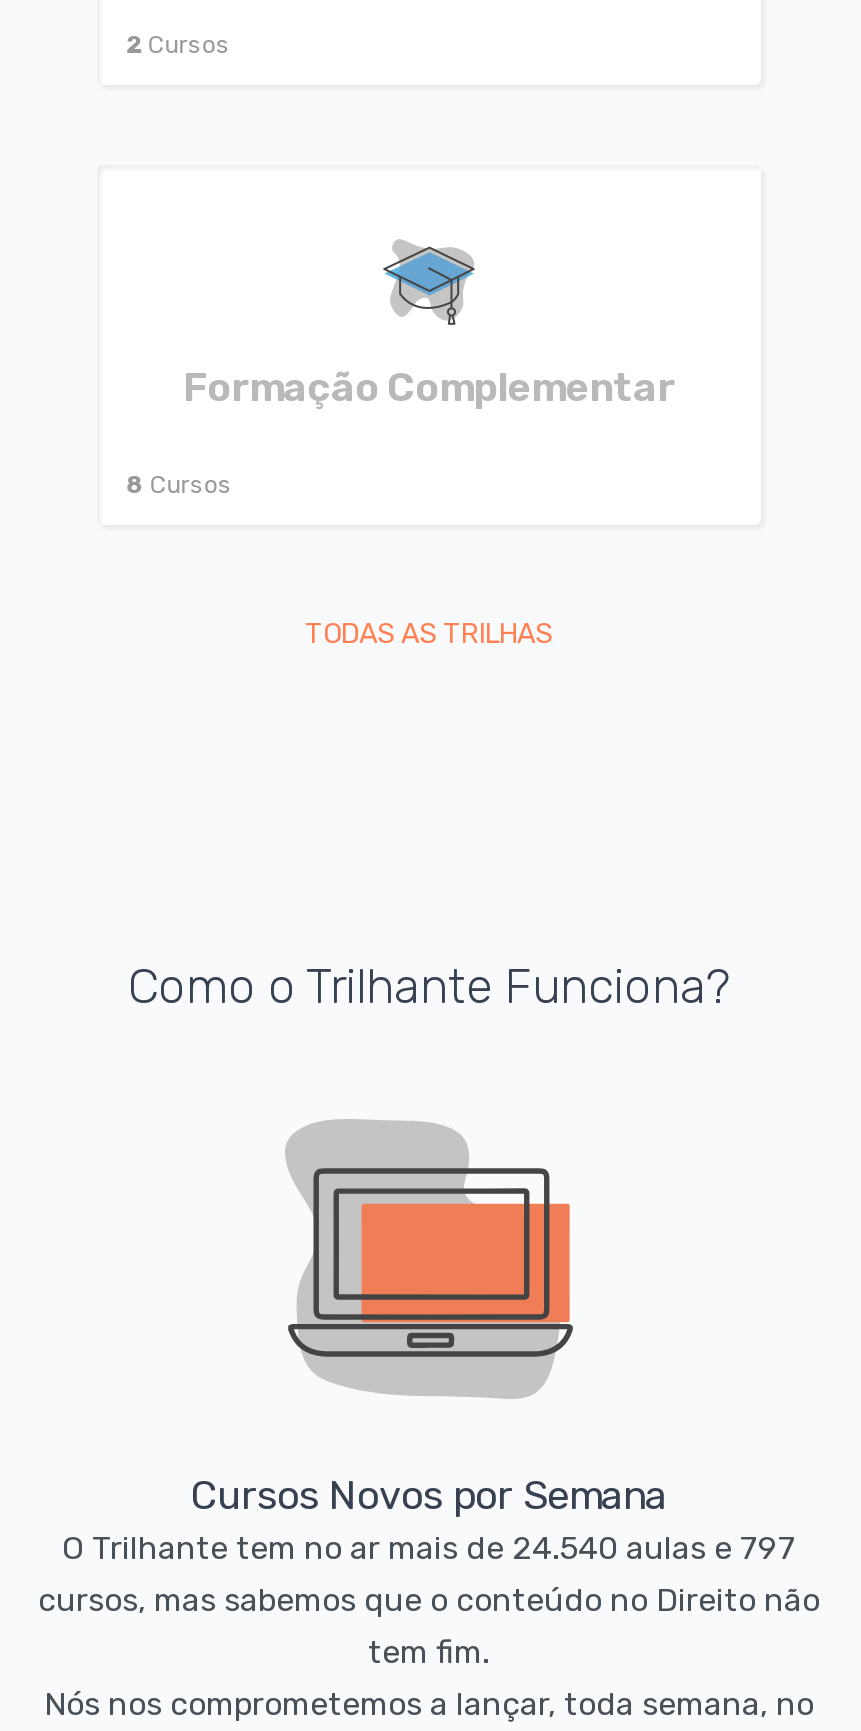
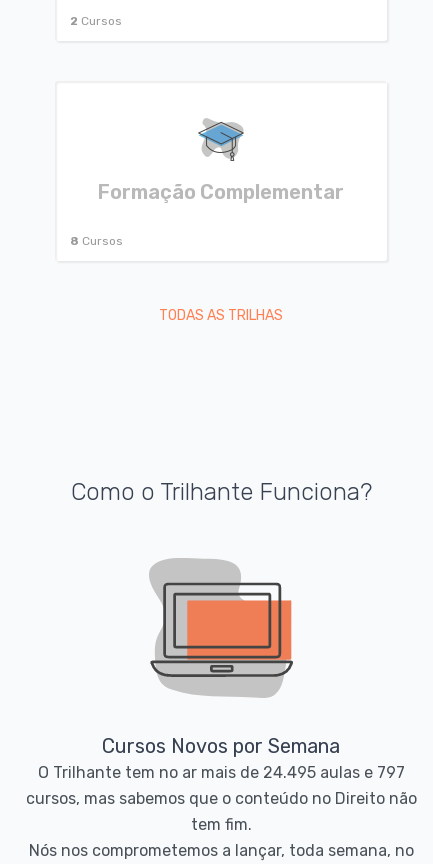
[62,1529,796,1567] O Trilhante tem no ar mais de 24.540 aulas e 797 -> [37,763,404,782] O Trilhante tem no ar mais de 24.495 aulas e 797

